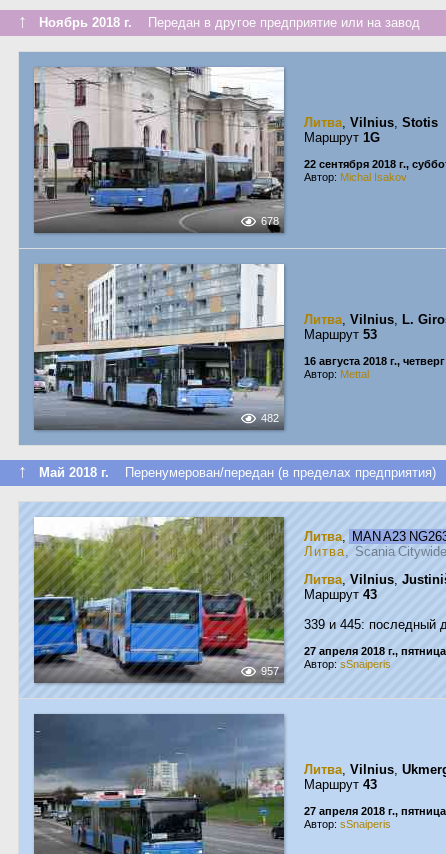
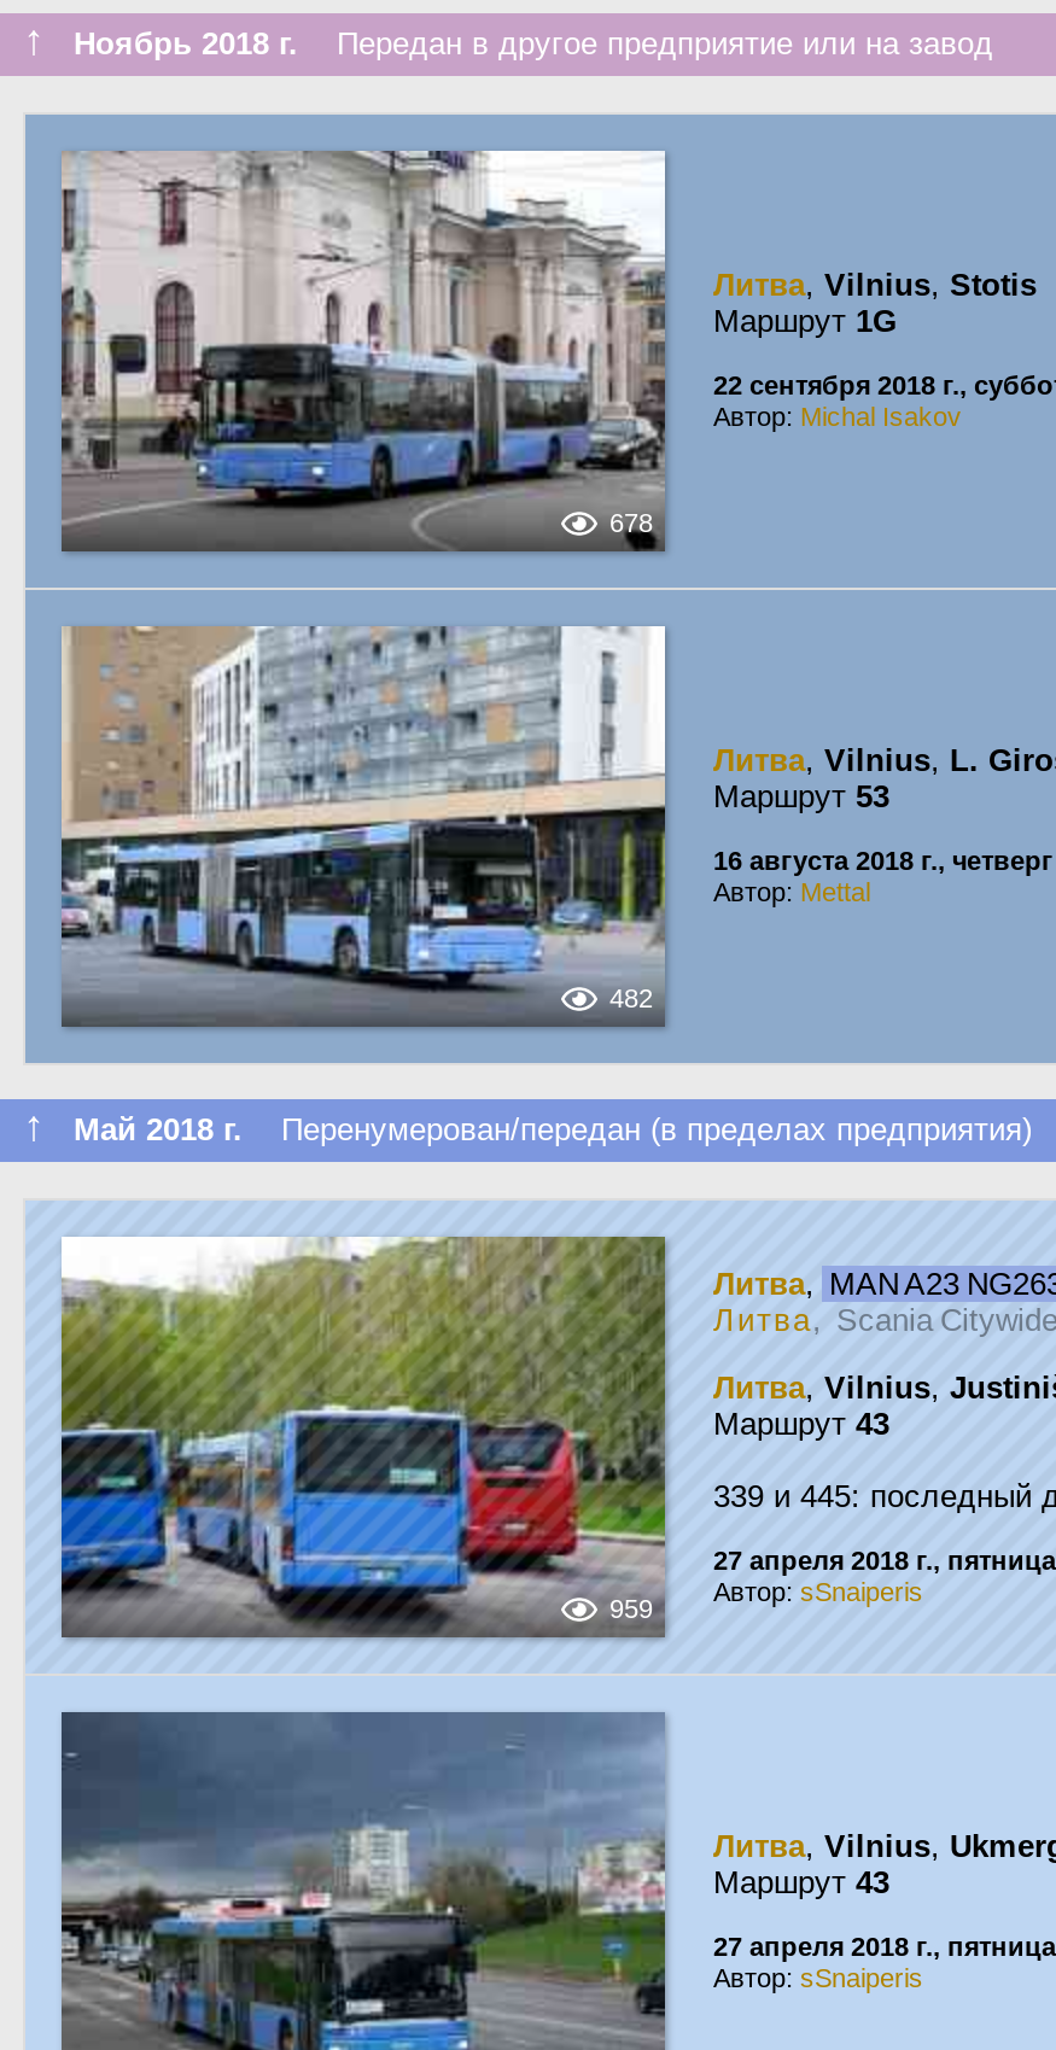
[261,665,279,677] 957 -> [609,1594,653,1623] 959

